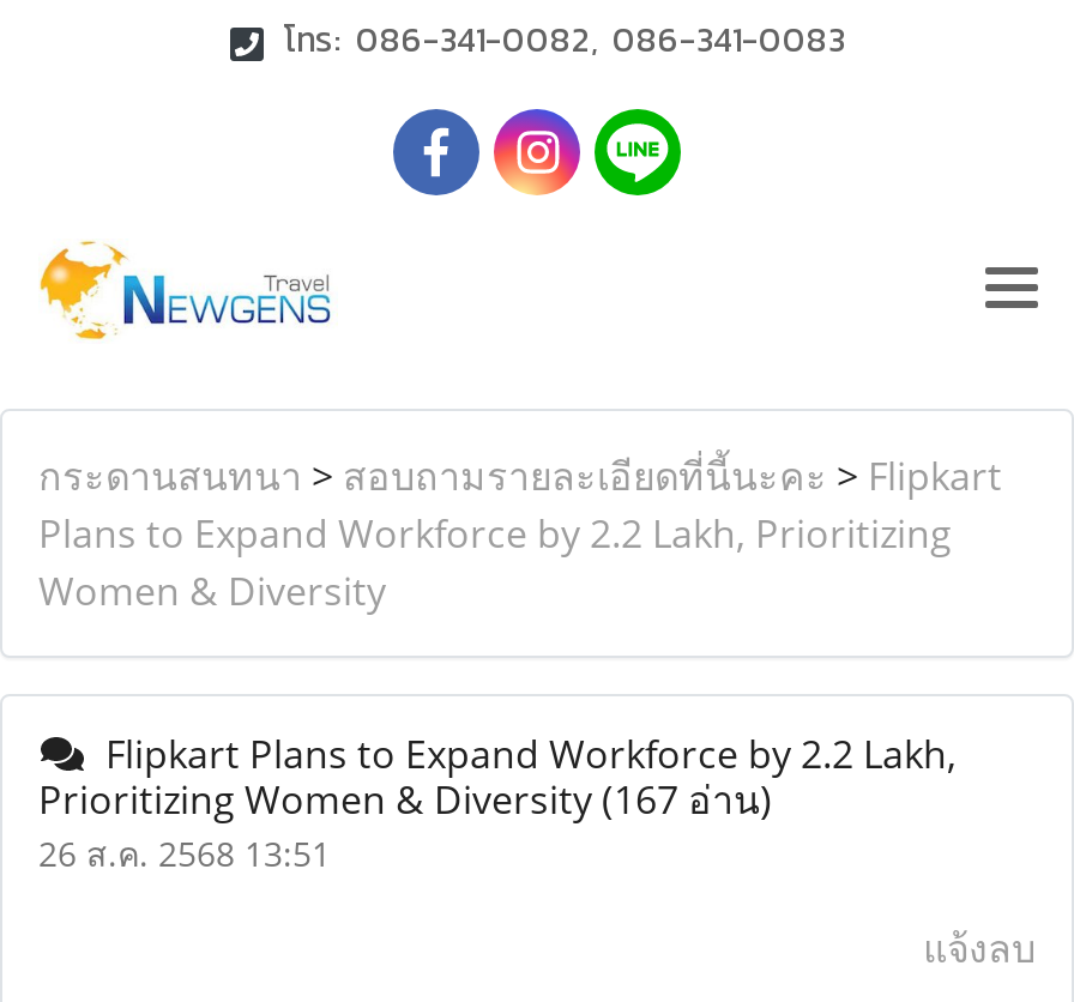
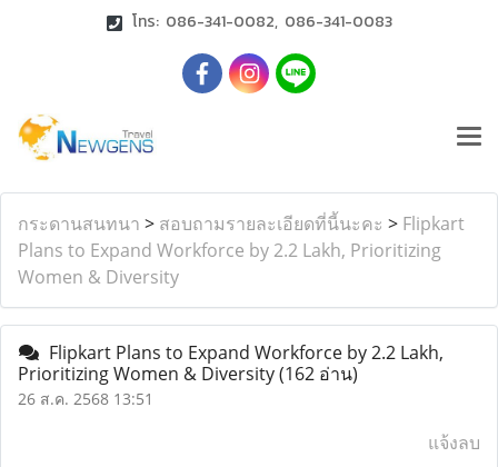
[38,773,772,826] Prioritizing Women & Diversity (167 อ่าน) -> [18,361,358,386] Prioritizing Women & Diversity (162 อ่าน)

